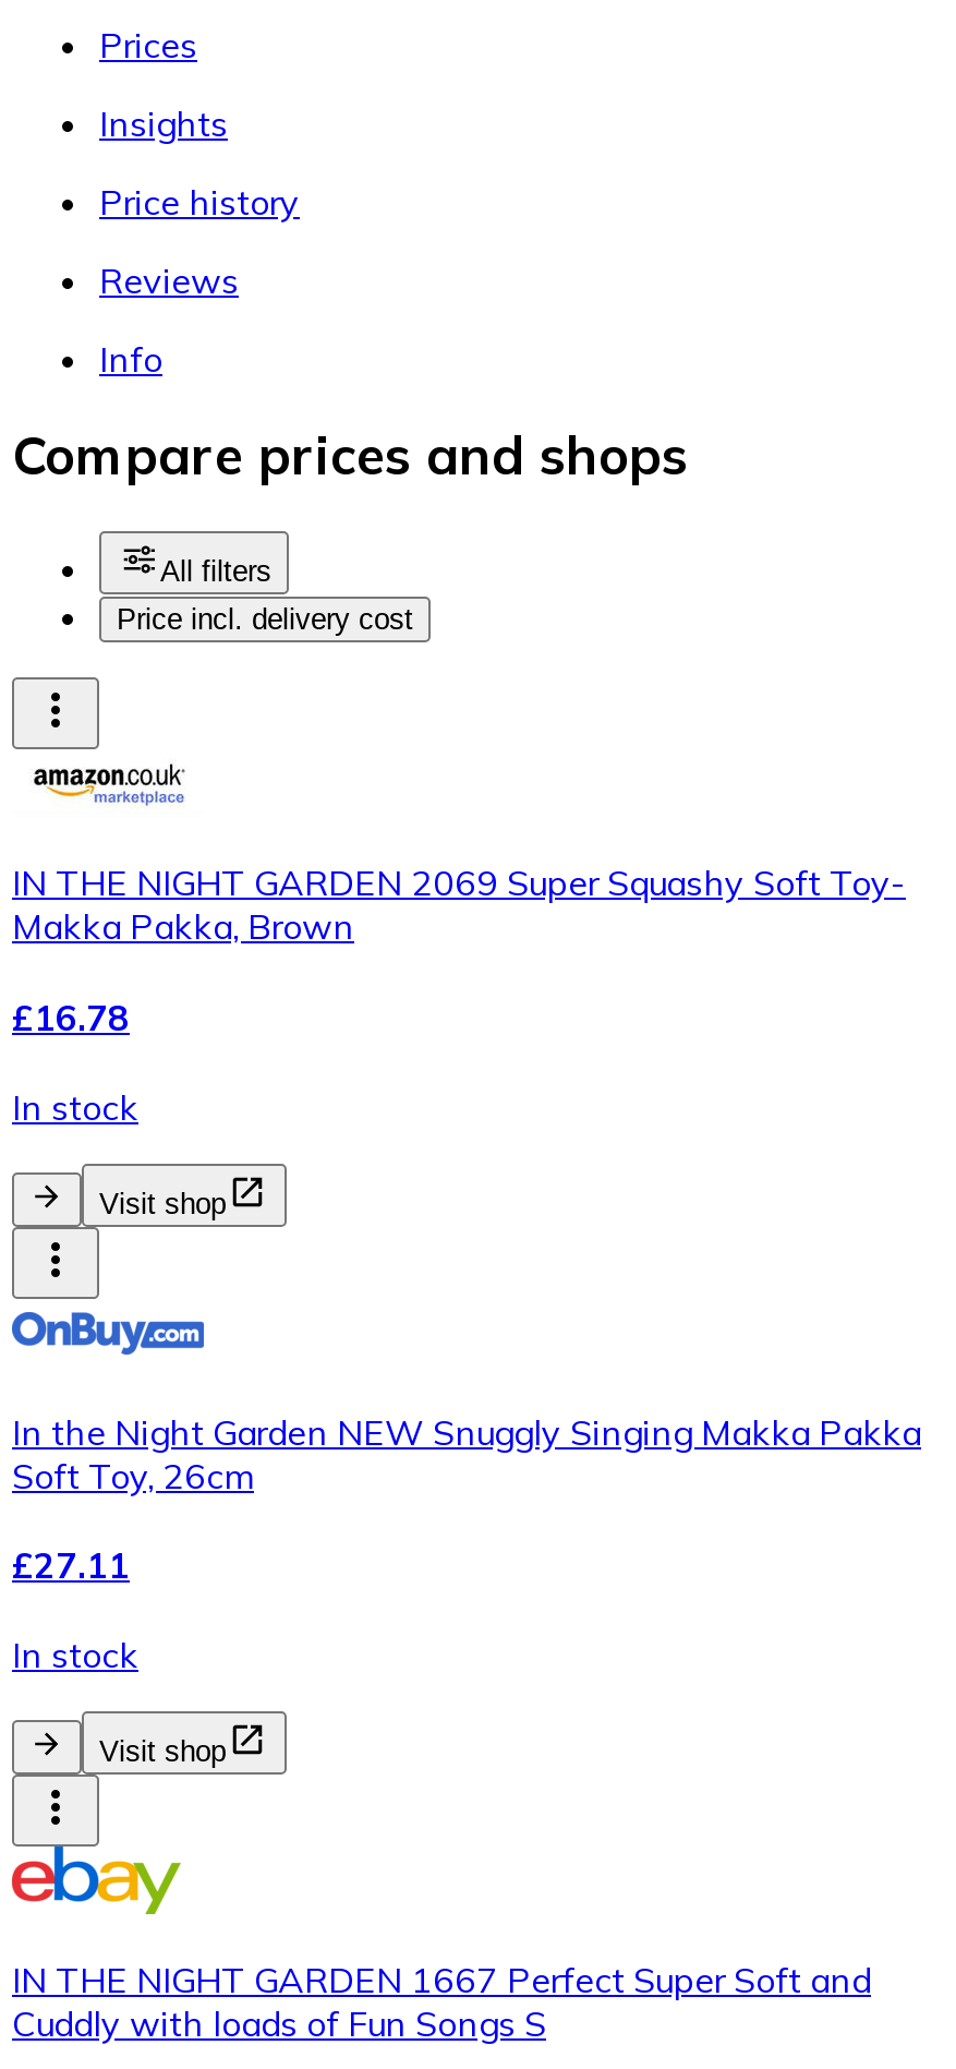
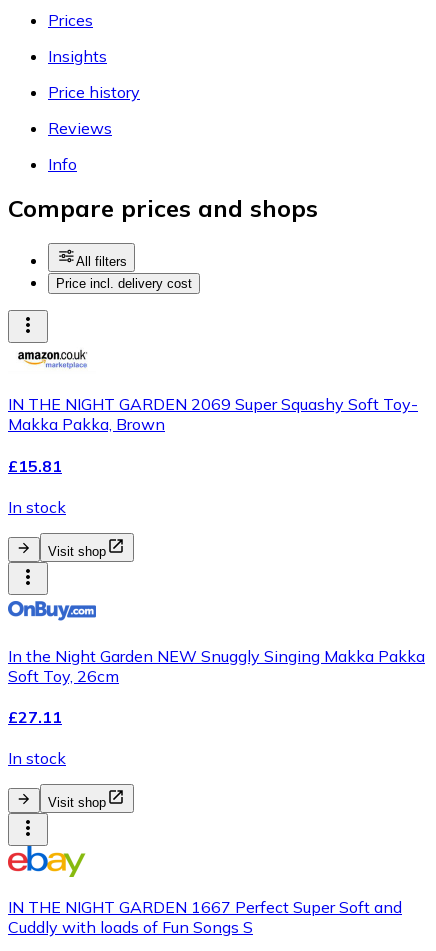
[12,995,130,1039] £16.78 -> [8,456,62,476] £15.81

